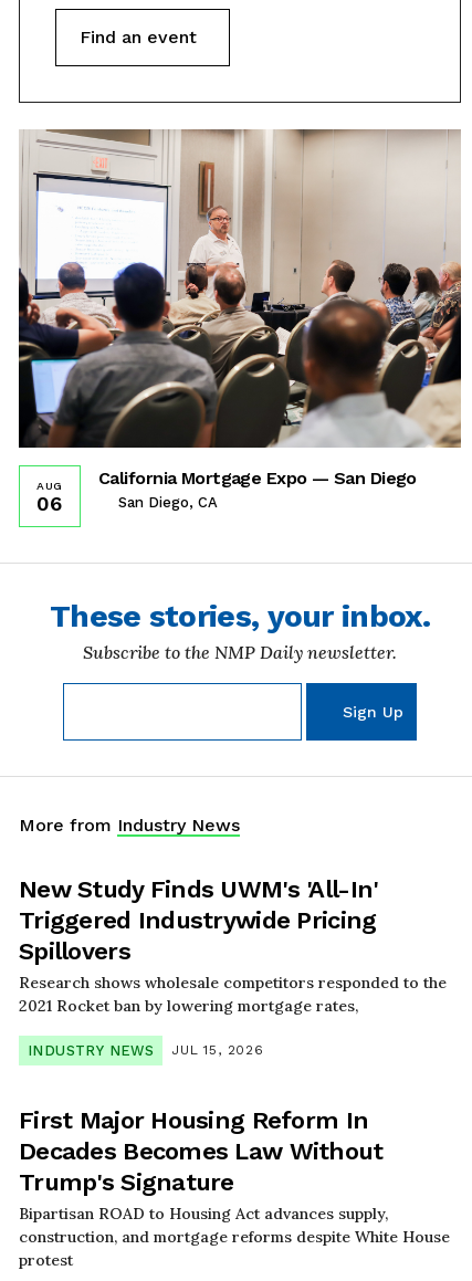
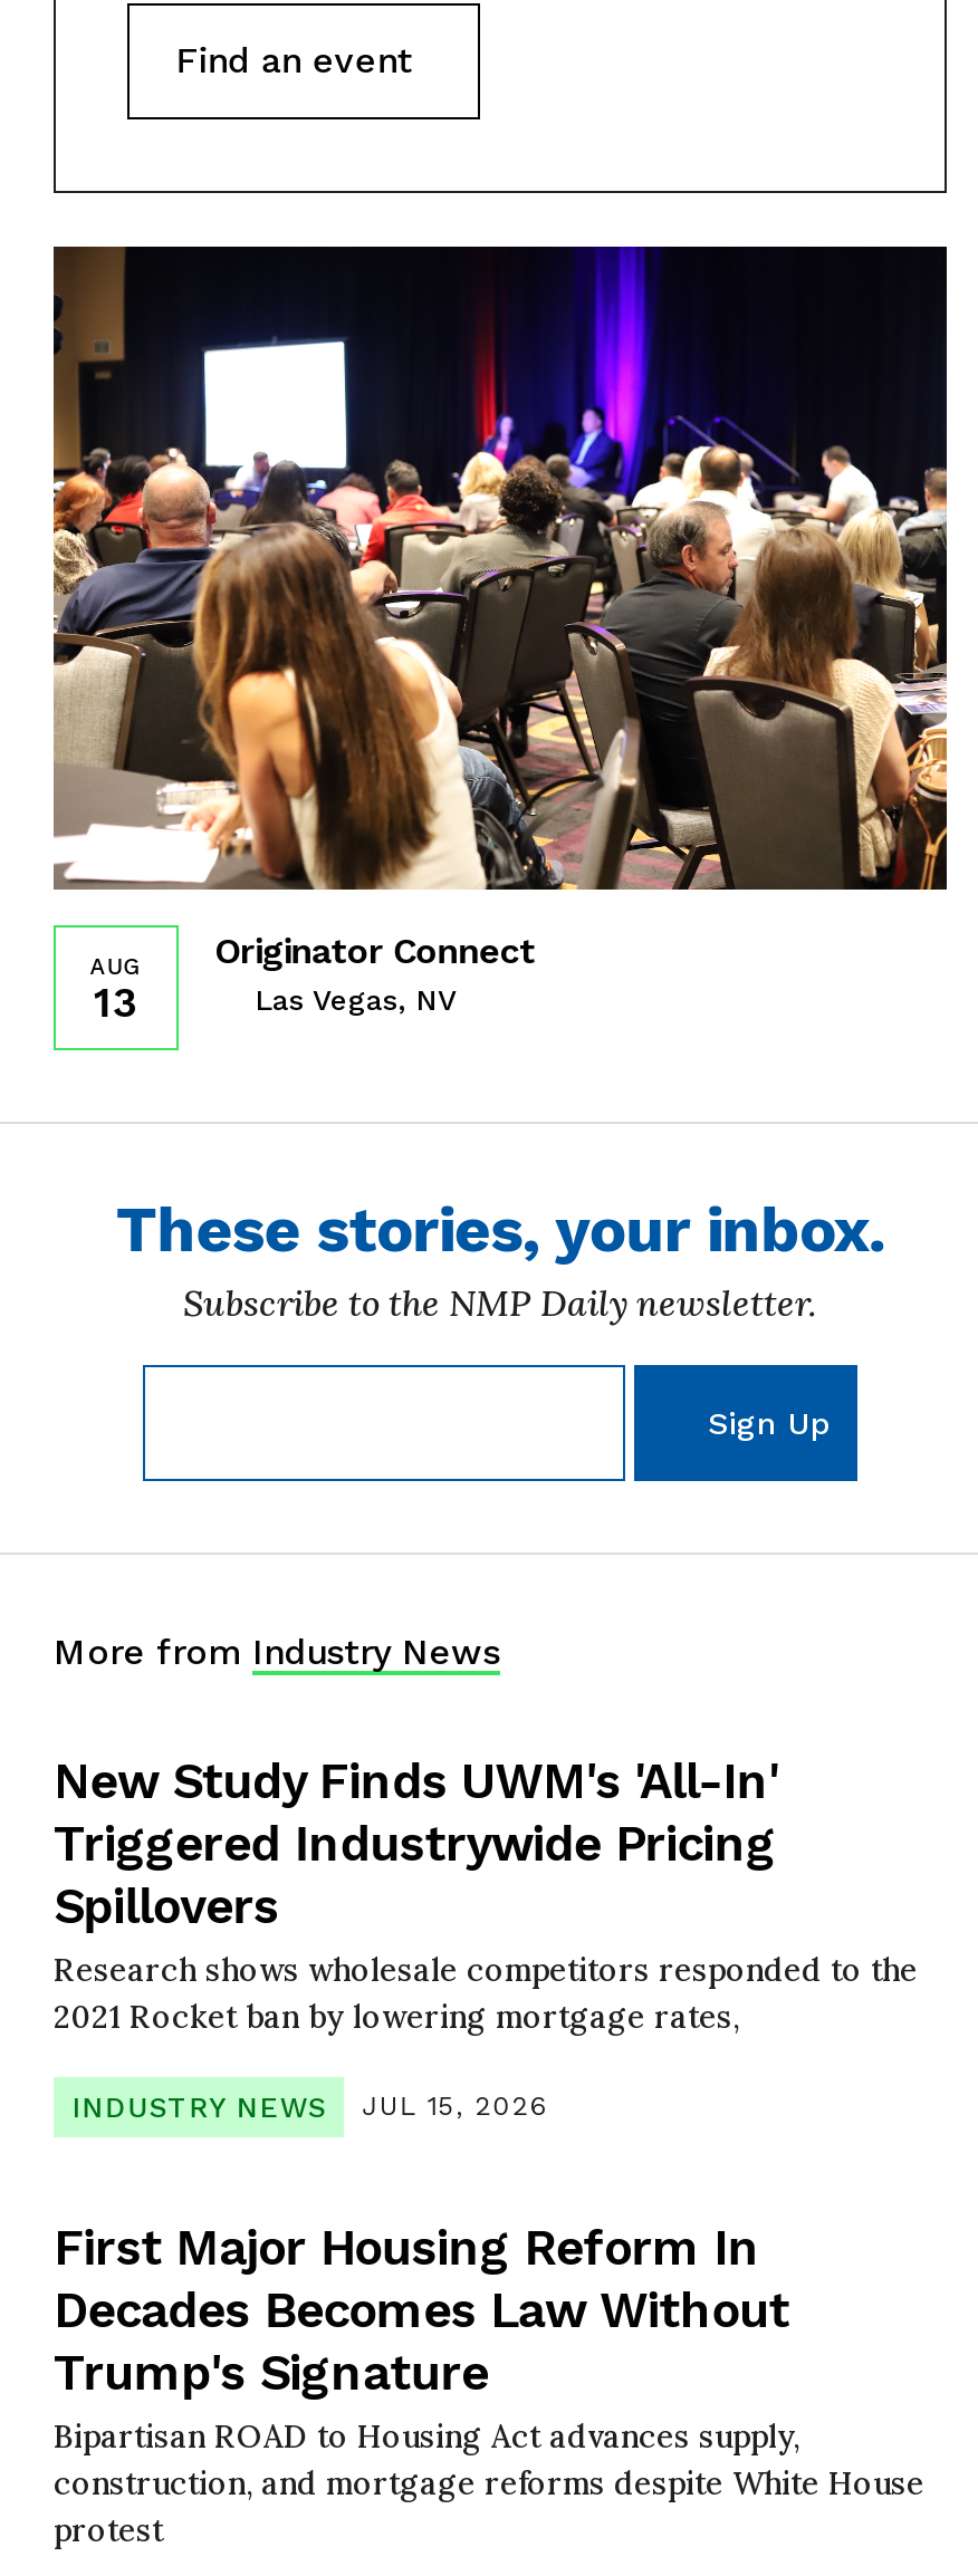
[18,128,462,510] [image] | California Mortgage Expo — San Diego | San Diego, CA -> [51,244,949,1016] [image] | Originator Connect | Las Vegas, NV
[37,492,63,515] 06 -> [94,979,138,1026] 13

